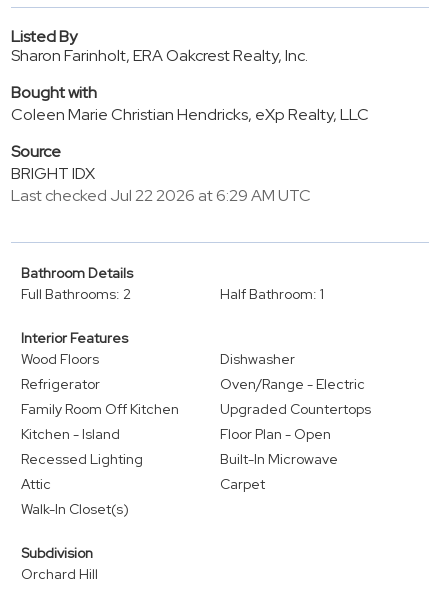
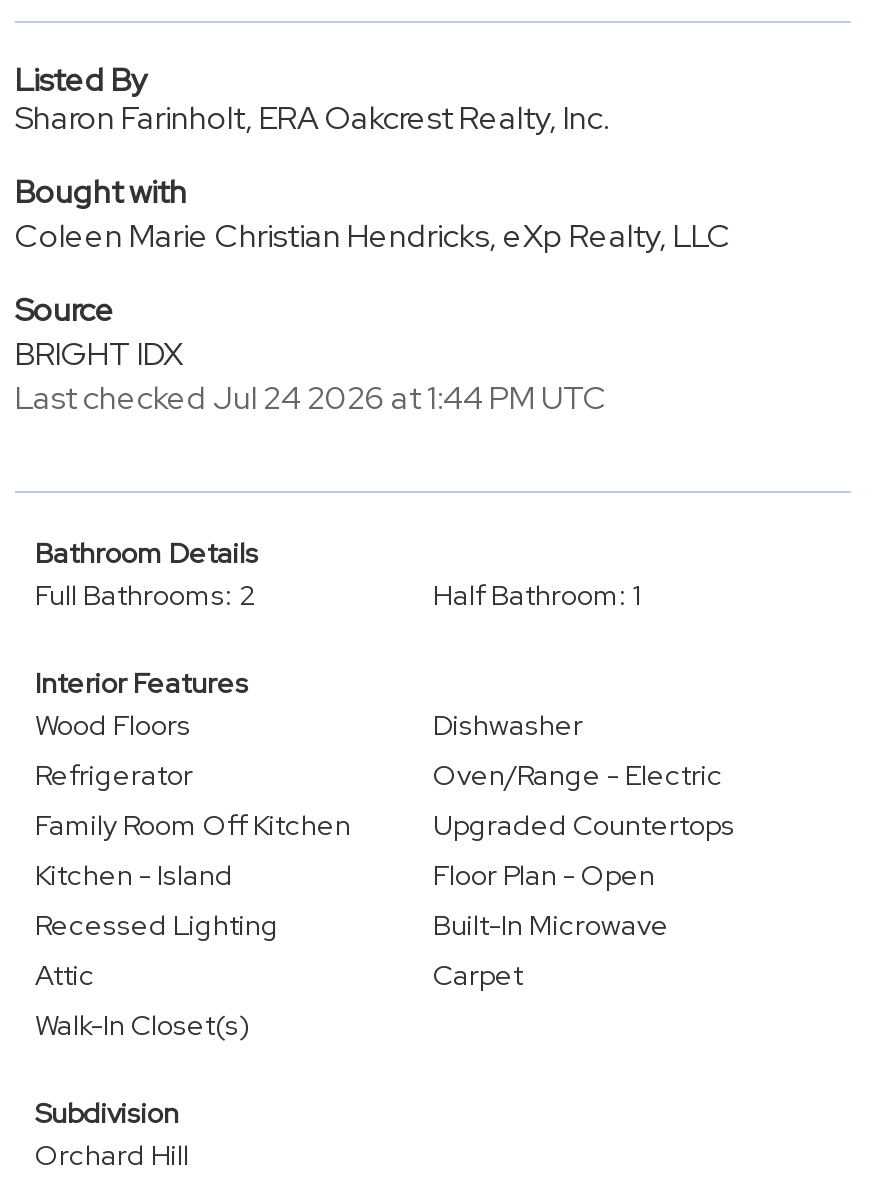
[11,185,311,206] Last checked Jul 22 2026 at 6:29 AM UTC -> [15,377,607,419] Last checked Jul 24 2026 at 1:44 PM UTC

